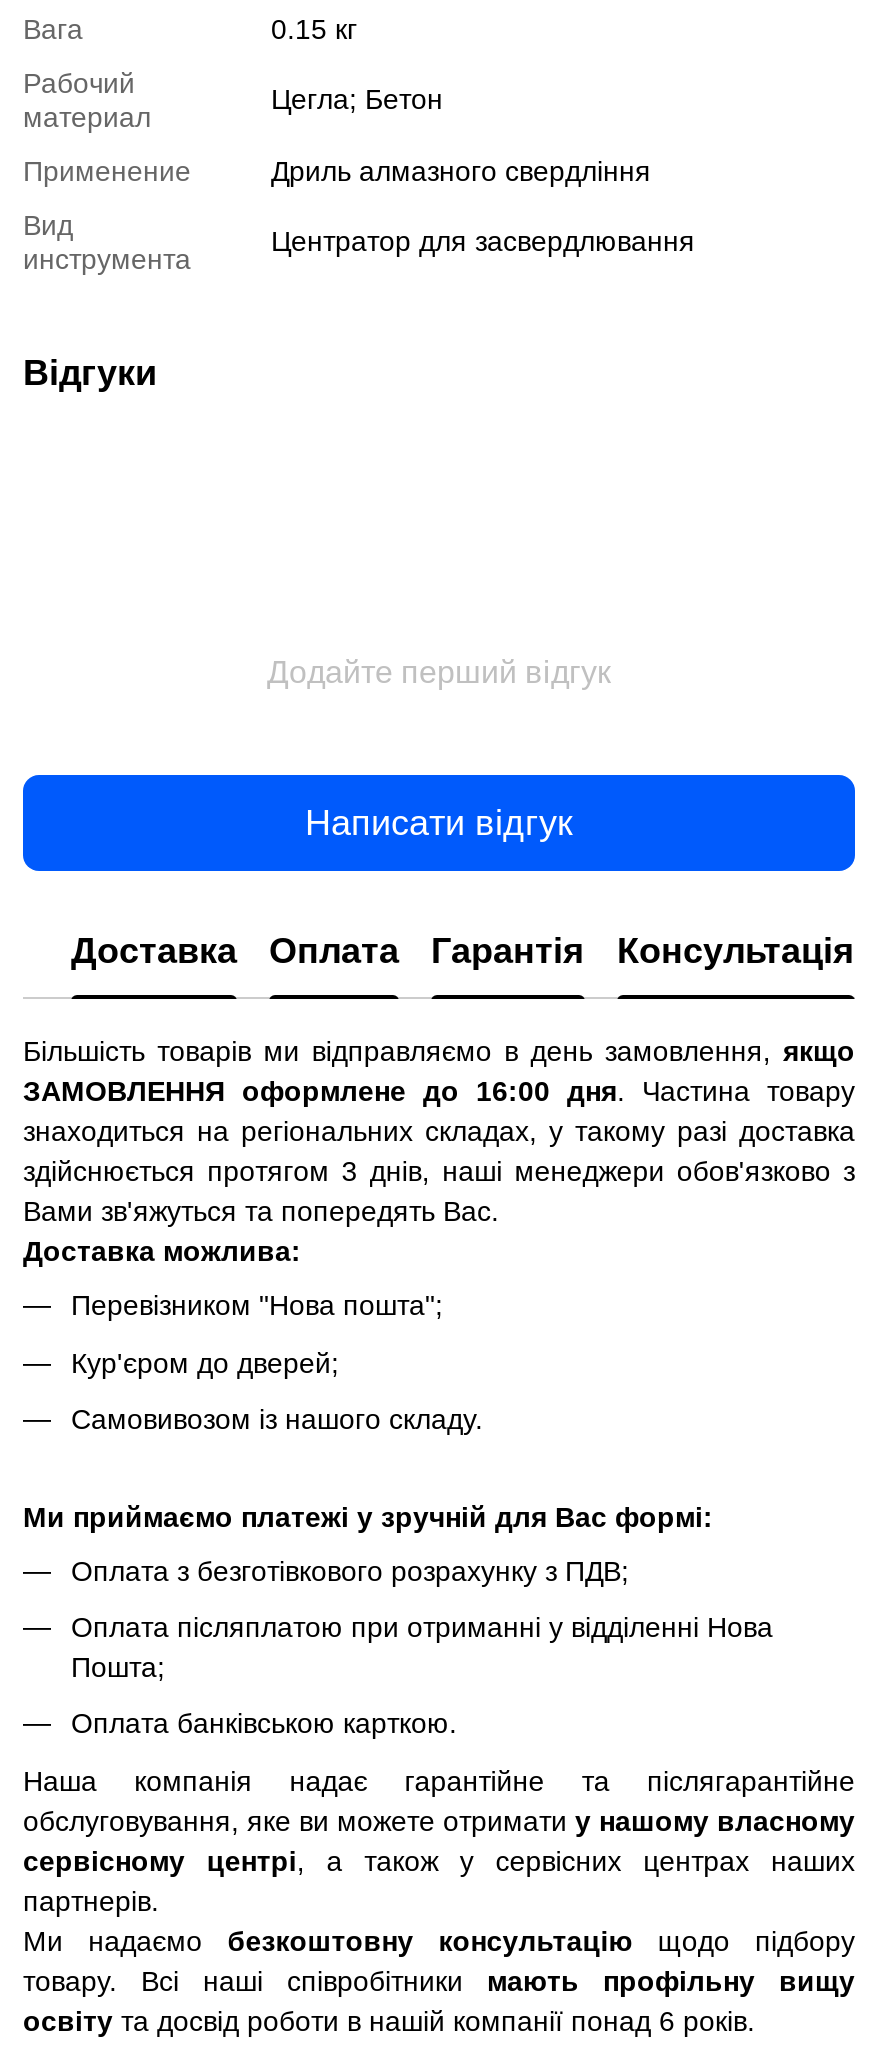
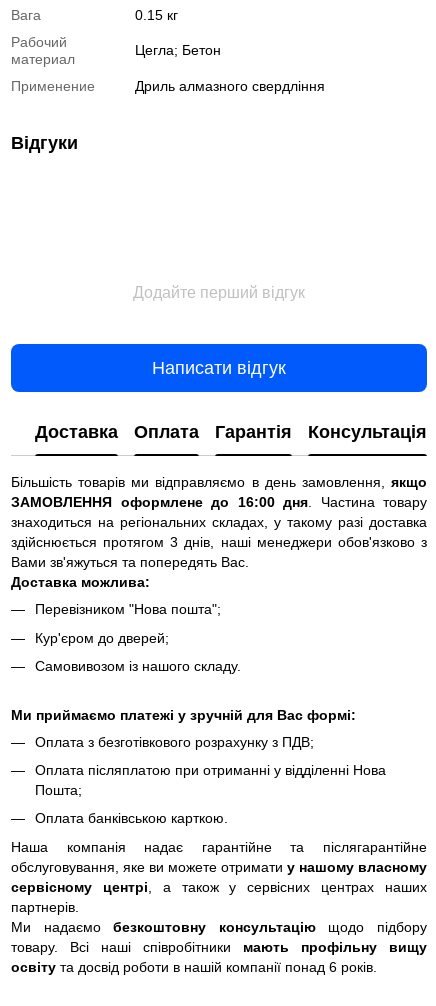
[23,210,191,276] Вид | инструмента -> none
[271,226,695,258] Центратор для засвердлювання -> none

